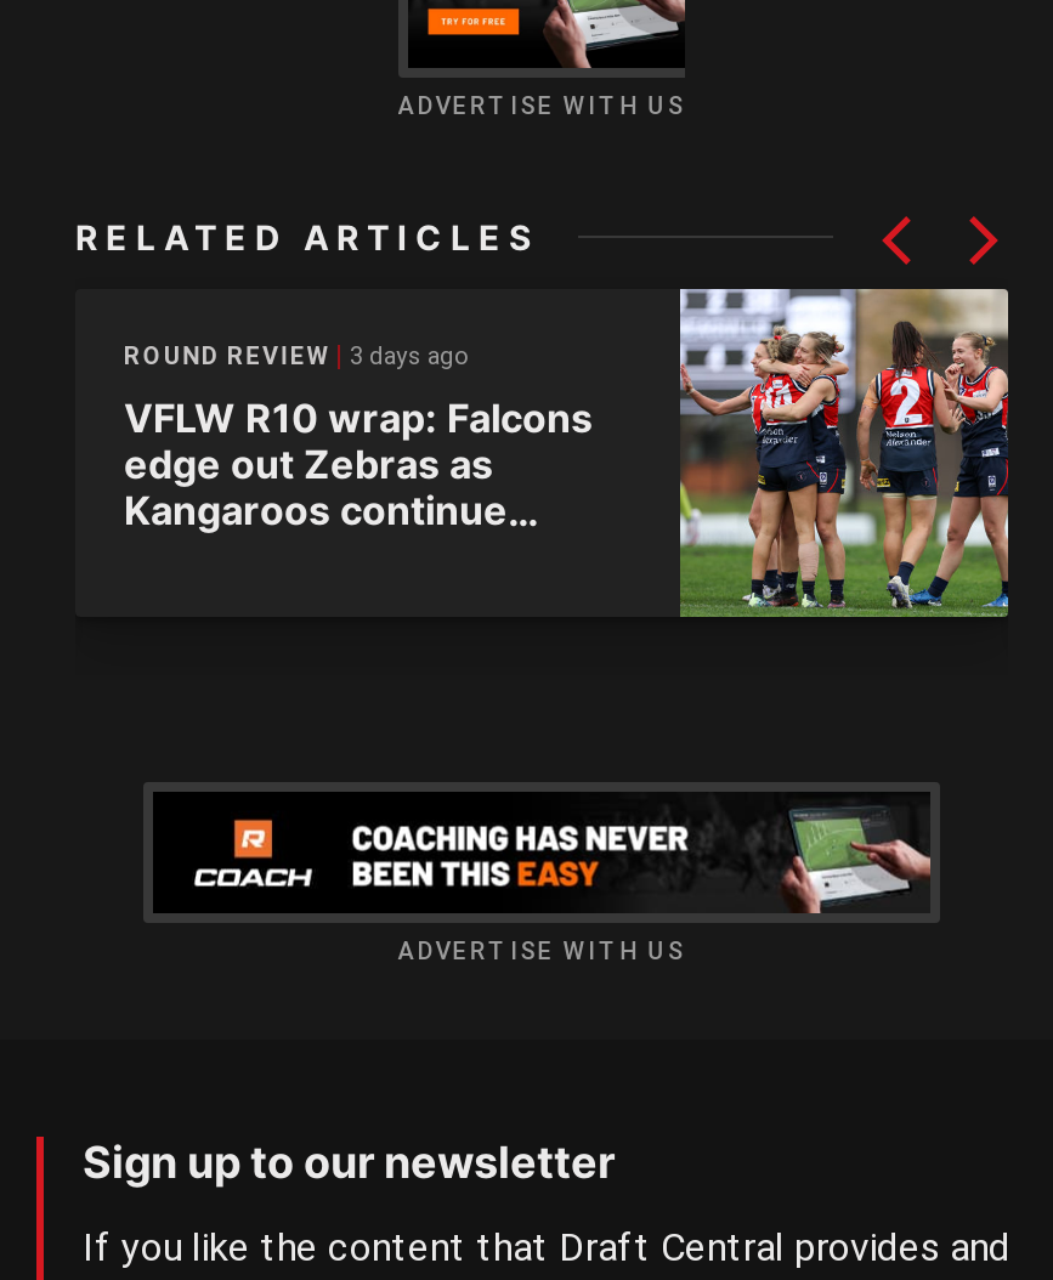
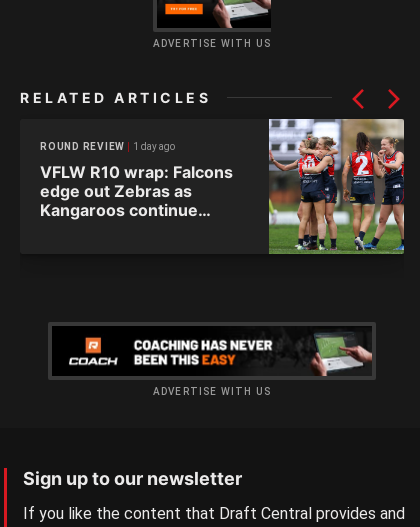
[124,342,466,370] ROUND REVIEW 3 days ago -> [40,141,175,152] ROUND REVIEW 1 day ago

